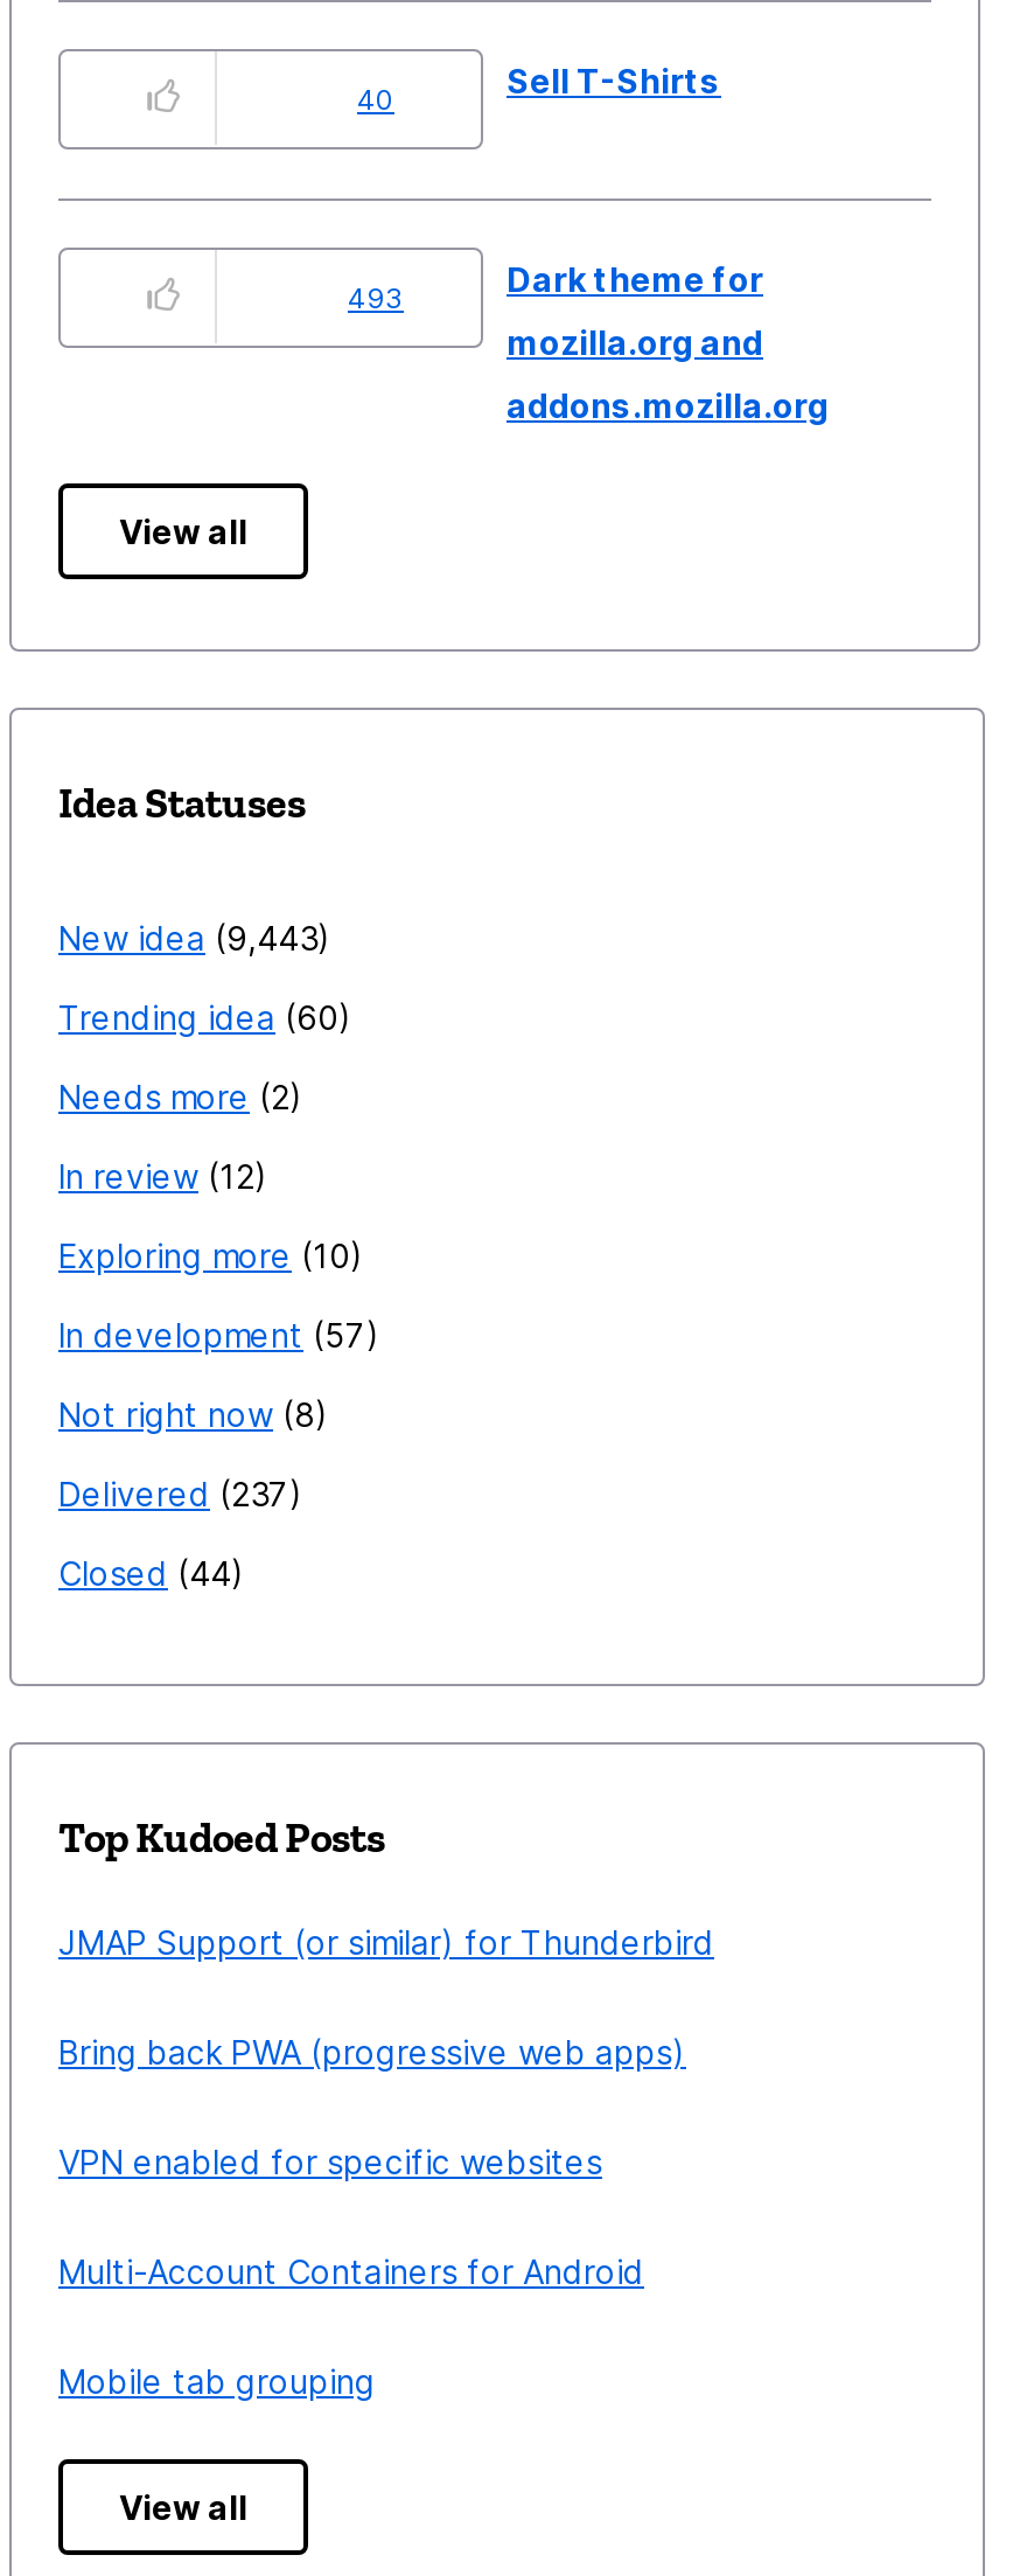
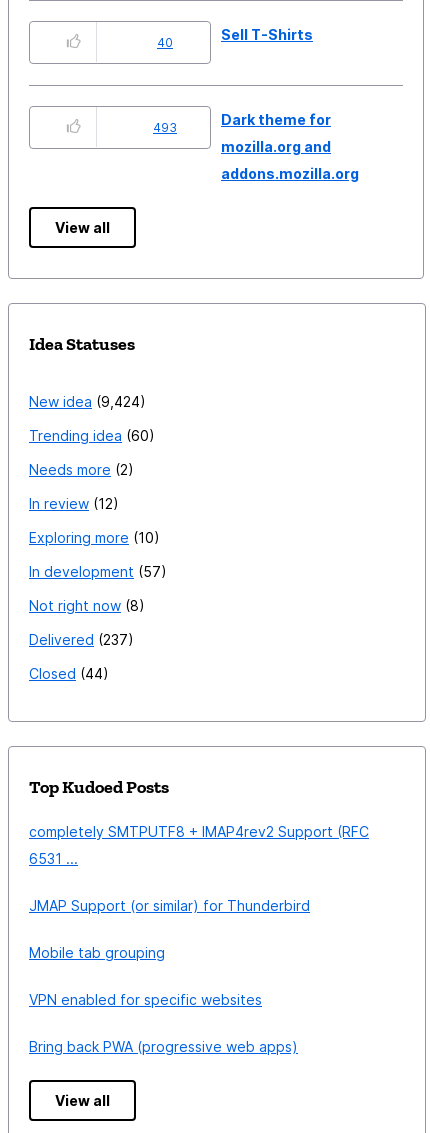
[58,918,317,958] New idea 9,443 -> [29,393,140,410] New idea 9,424
none -> [29,823,369,867] completely SMTPUTF8 + IMAP4rev2 Support (RFC | 6531 ...
moved [58,1923,714,1962] -> [29,897,310,914]: JMAP Support (or similar) for Thunderbird
moved [58,2032,686,2182] -> [29,991,298,1055]: VPN enabled for specific websites | Bring back PWA (progressive web apps)
[58,2252,644,2292] Multi-Account Containers for Android -> none
moved [58,2362,376,2401] -> [29,944,165,961]: Mobile tab grouping

